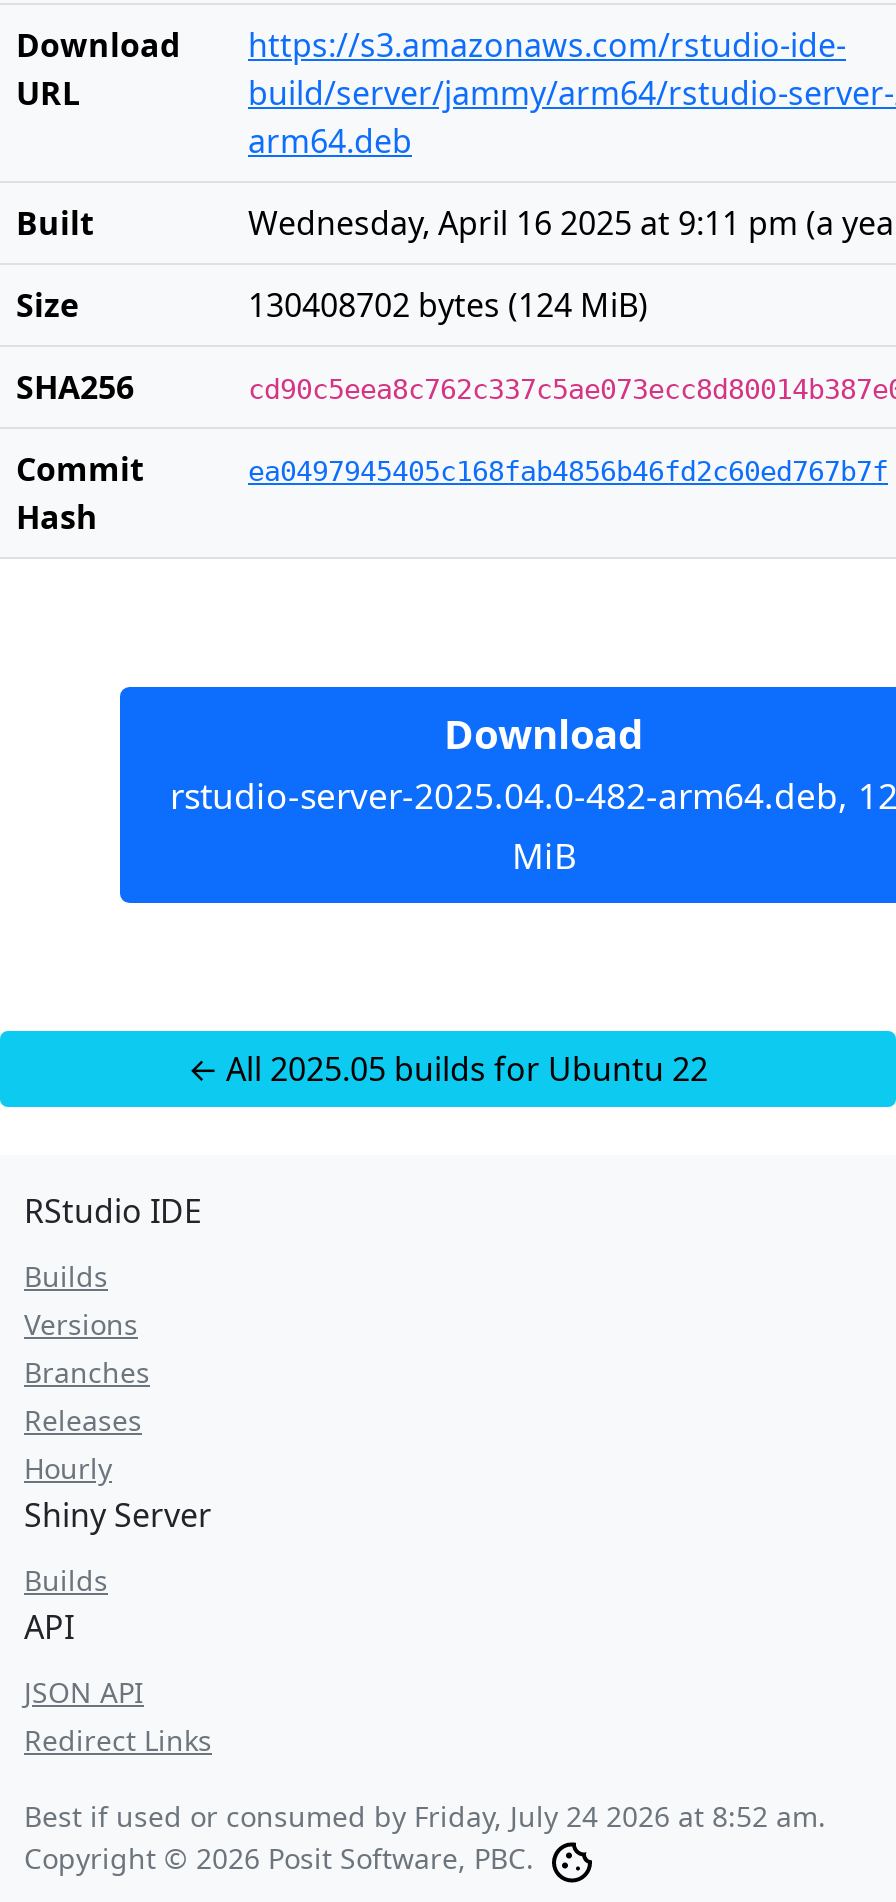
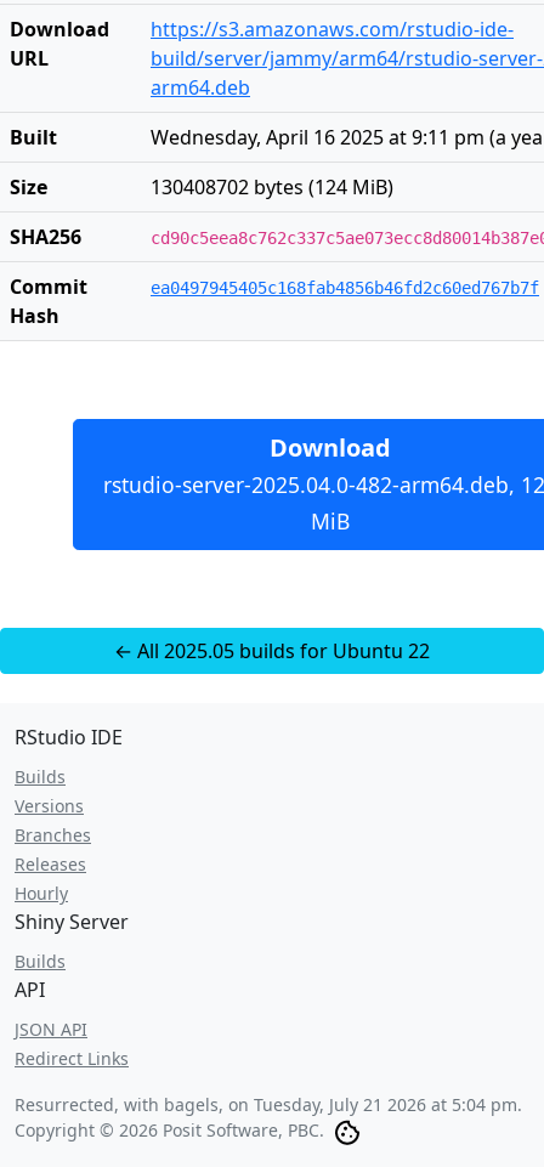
[24,1797,826,1835] Best if used or consumed by Friday, July 24 2026 at 8:52 am. -> [15,1093,522,1116] Resurrected, with bagels, on Tuesday, July 21 2026 at 5:04 pm.

